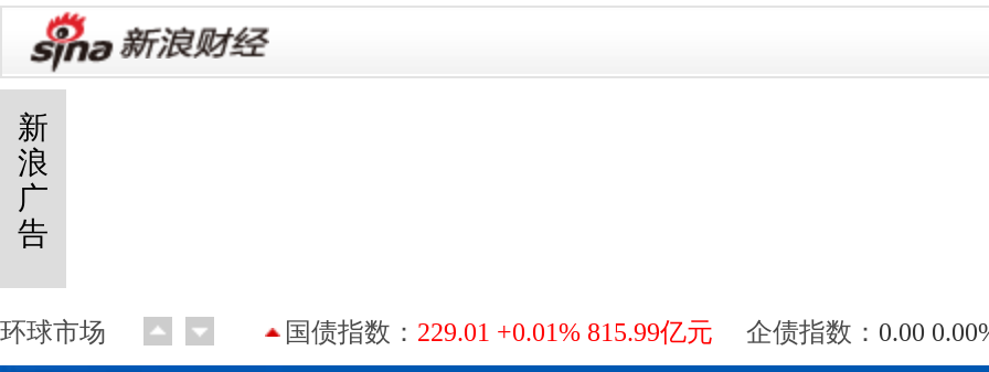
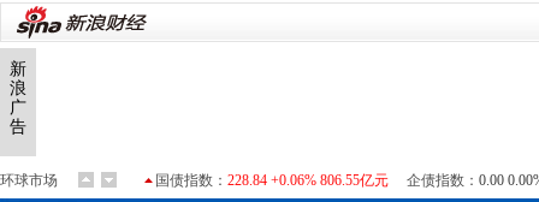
[285,317,713,348] 国债指数：229.01 +0.01% 815.99亿元 -> [155,172,389,189] 国债指数：228.84 +0.06% 806.55亿元

